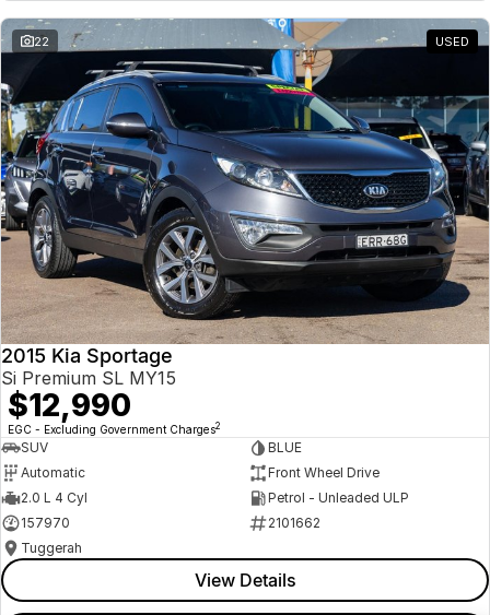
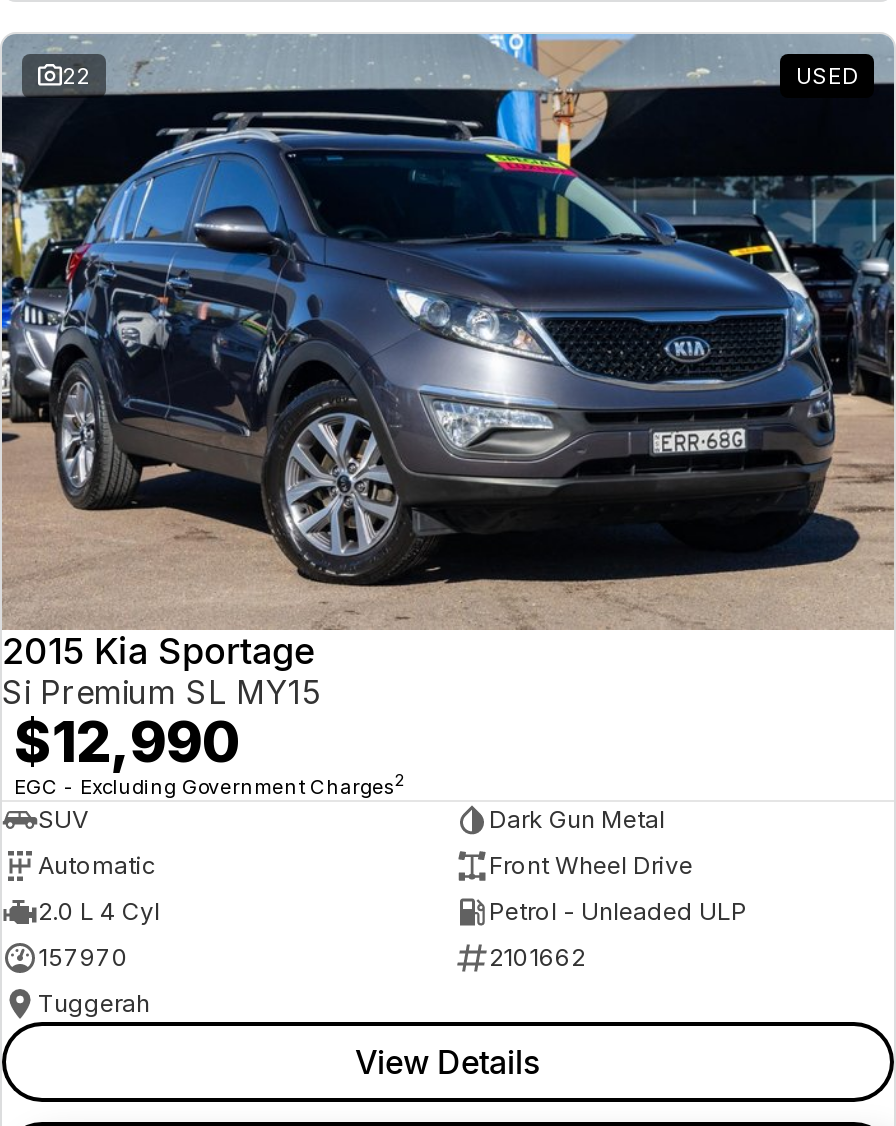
[267,440,301,456] BLUE -> [489,805,665,835] Dark Gun Metal

